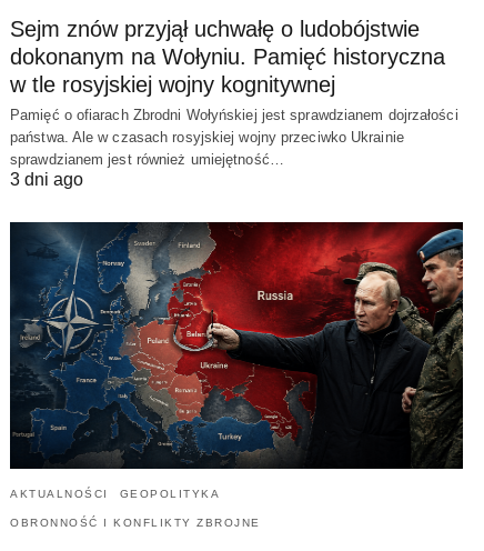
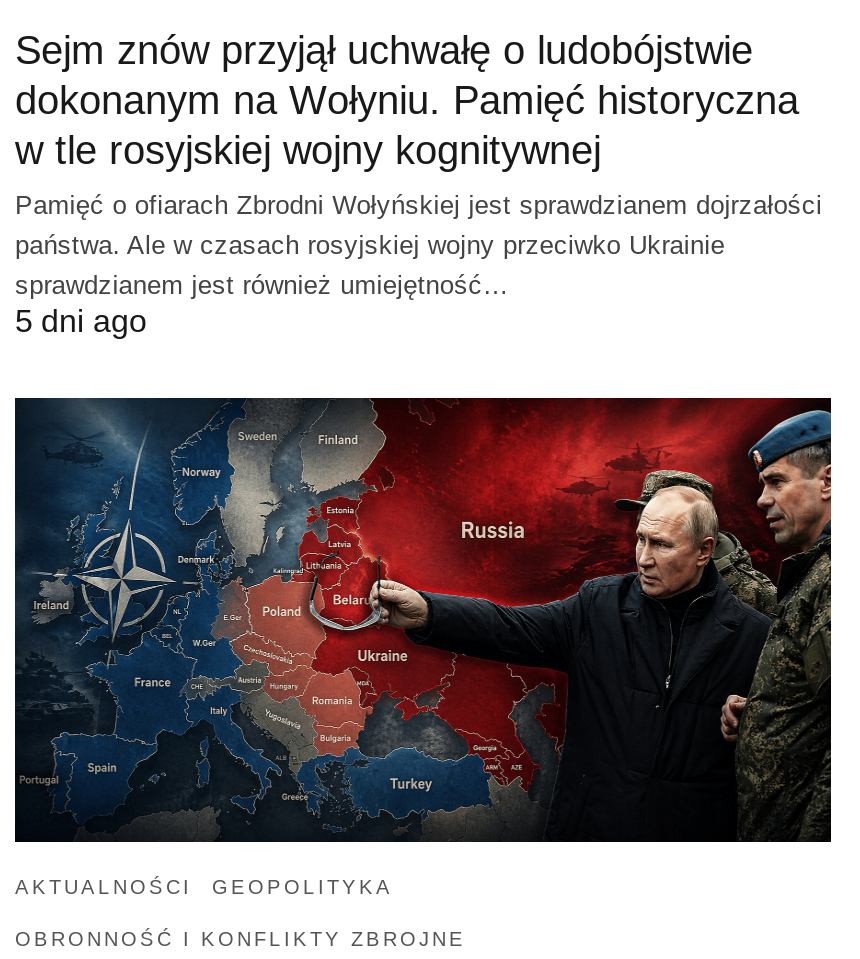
[10,170,83,189] 3 dni ago -> [15,303,147,337] 5 dni ago

